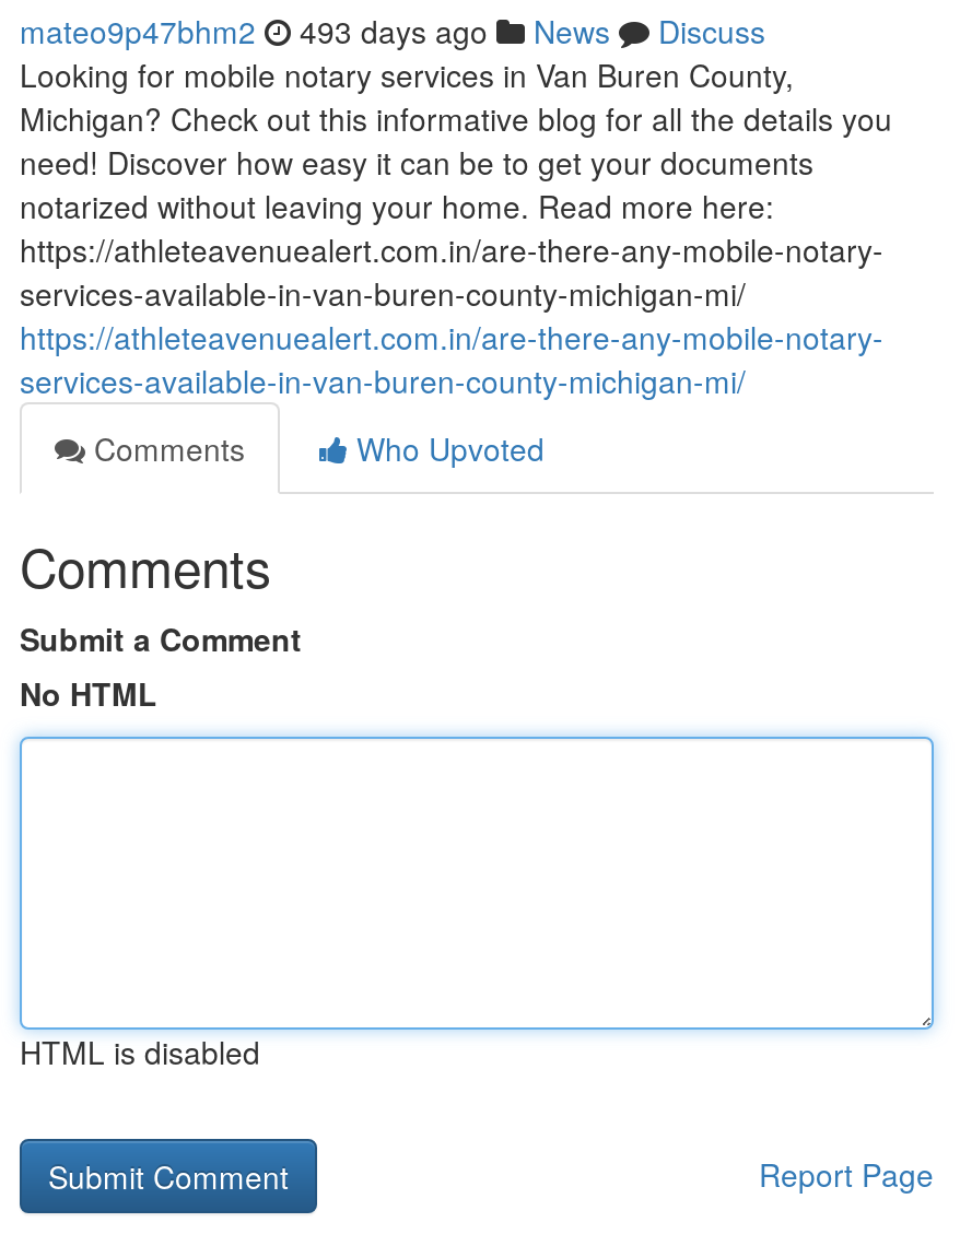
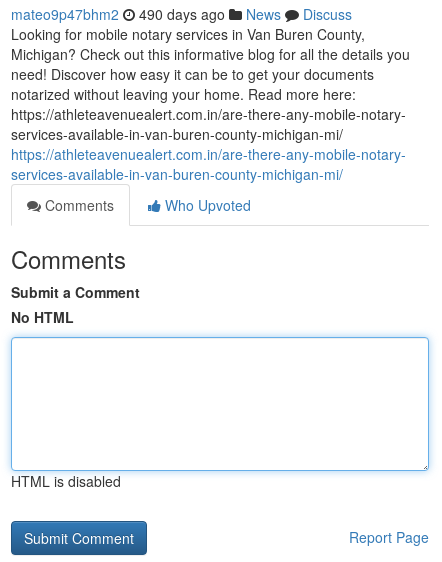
[20,9,765,52] mateo9p47bhm2 493 days ago News Discuss -> [11,4,352,24] mateo9p47bhm2 490 days ago News Discuss

